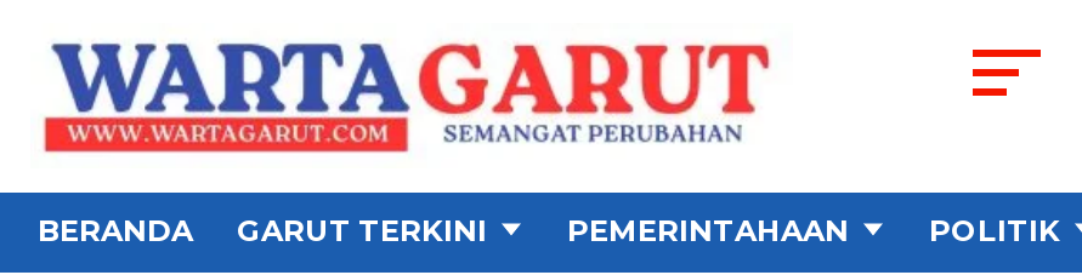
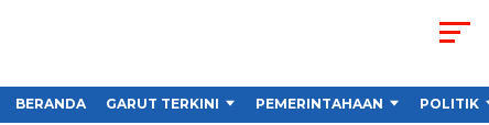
[43,40,771,154] [image] -> none

